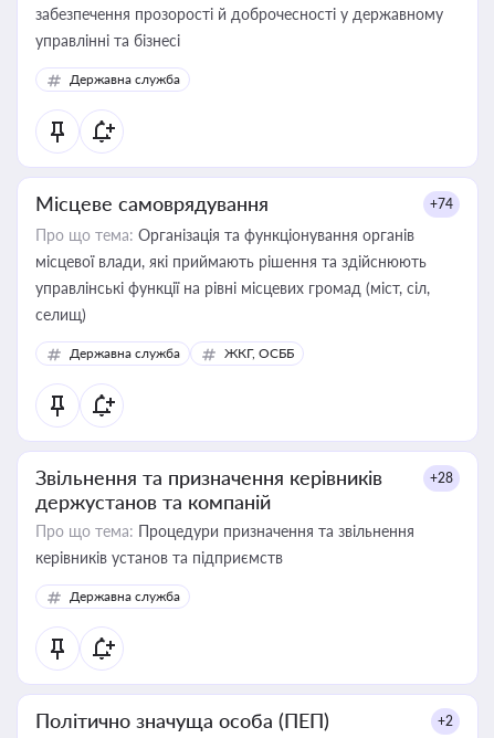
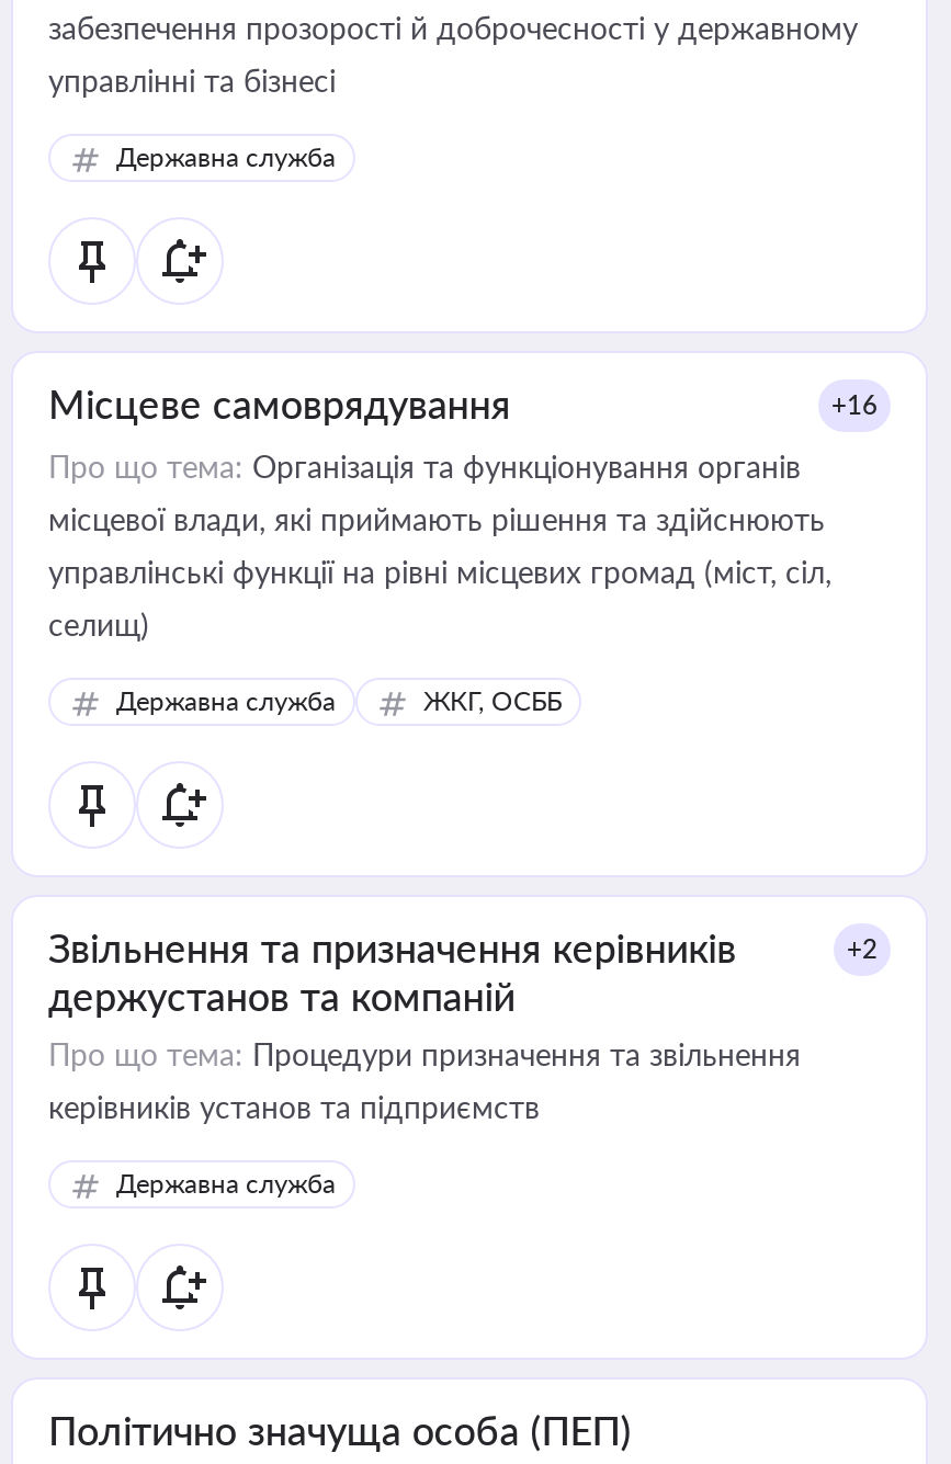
[430,196,453,212] +74 -> [831,388,878,421] +16
[430,470,453,486] +28 -> [847,932,878,965] +2
[438,713,453,729] +2 -> none

